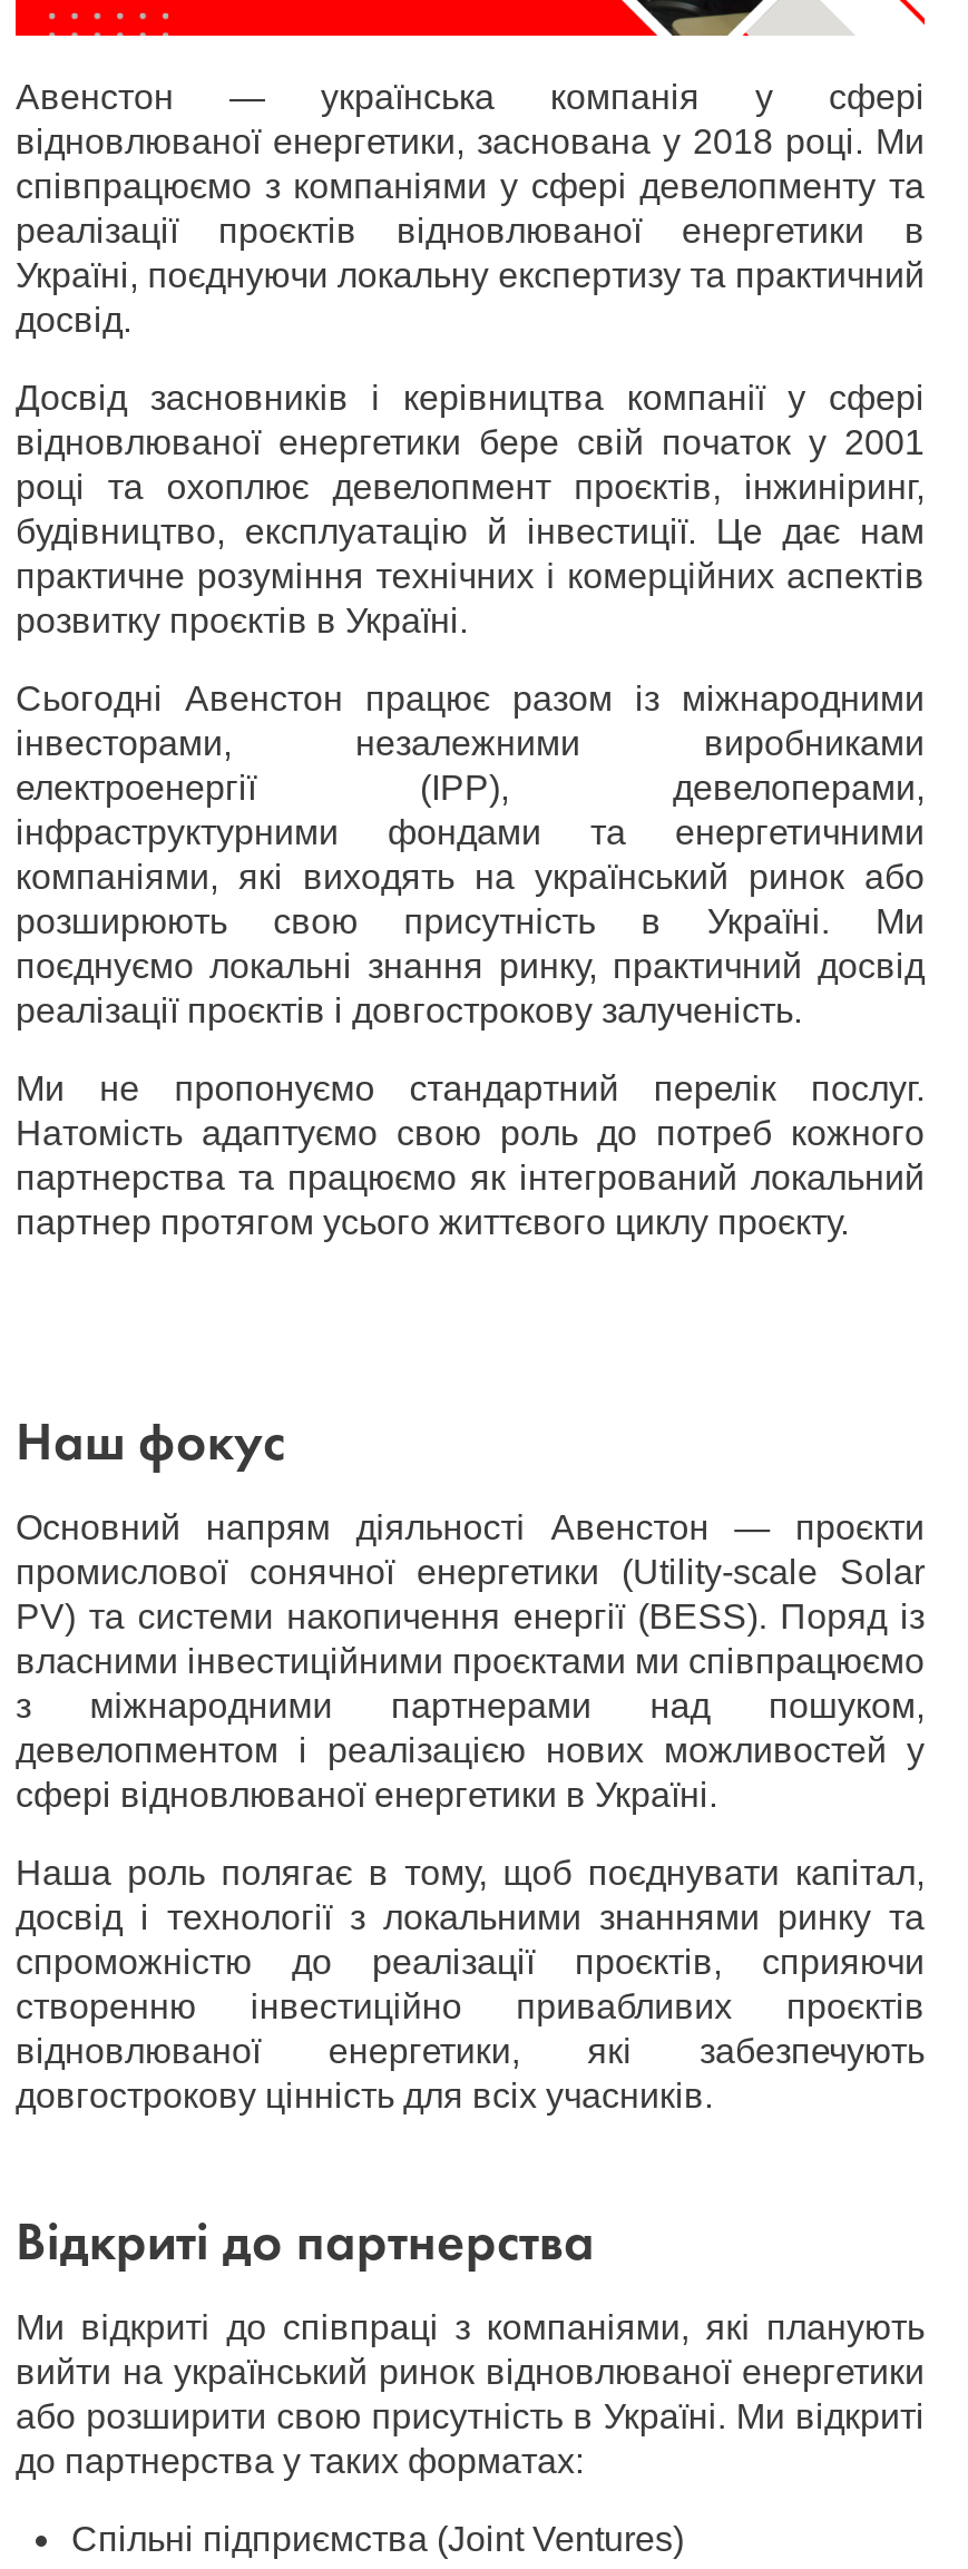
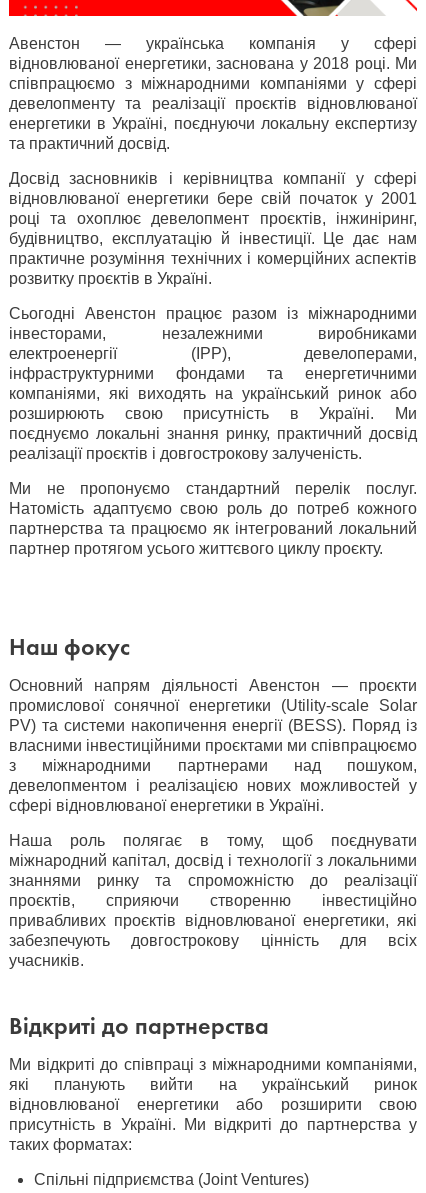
[16,167,925,339] співпрацюємо з компаніями у сфері девелопменту та | реалізації проєктів відновлюваної енергетики в | Україні, поєднуючи локальну експертизу та практичний | досвід. -> [9,75,417,152] співпрацюємо з міжнародними компаніями у сфері | девелопменту та реалізації проєктів відновлюваної | енергетики в Україні, поєднуючи локальну експертизу | та практичний досвід.
[16,1854,925,2114] Наша роль полягає в тому, щоб поєднувати капітал, | досвід і технології з локальними знаннями ринку та | спроможністю до реалізації проєктів, сприяючи | створенню інвестиційно привабливих проєктів | відновлюваної енергетики, які забезпечують | довгострокову цінність для всіх учасників. -> [9,832,417,969] Наша роль полягає в тому, щоб поєднувати | міжнародний капітал, досвід і технології з локальними | знаннями ринку та спроможністю до реалізації | проєктів, сприяючи створенню інвестиційно | привабливих проєктів відновлюваної енергетики, які | забезпечують довгострокову цінність для всіх | учасників.
[16,2308,925,2480] Ми відкриті до співпраці з компаніями, які планують | вийти на український ринок відновлюваної енергетики | або розширити свою присутність в Україні. Ми відкриті | до партнерства у таких форматах: -> [9,1056,417,1153] Ми відкриті до співпраці з міжнародними компаніями, | які планують вийти на український ринок | відновлюваної енергетики або розширити свою | присутність в Україні. Ми відкриті до партнерства у | таких форматах:

